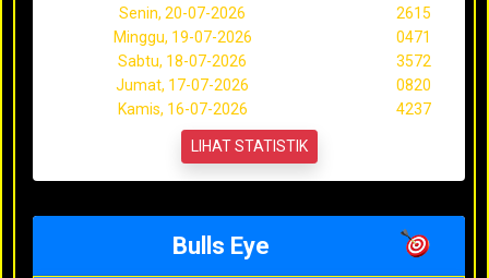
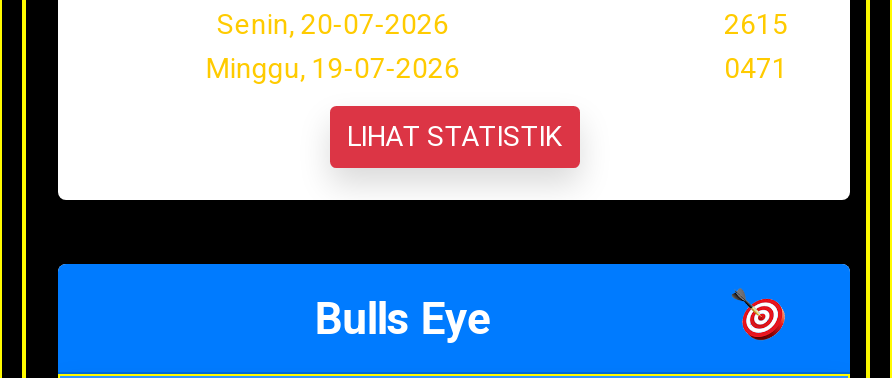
[116,53,431,118] Sabtu, 18-07-2026 | 3572 | Jumat, 17-07-2026 | 0820 | Kamis, 16-07-2026 | 4237 -> none

